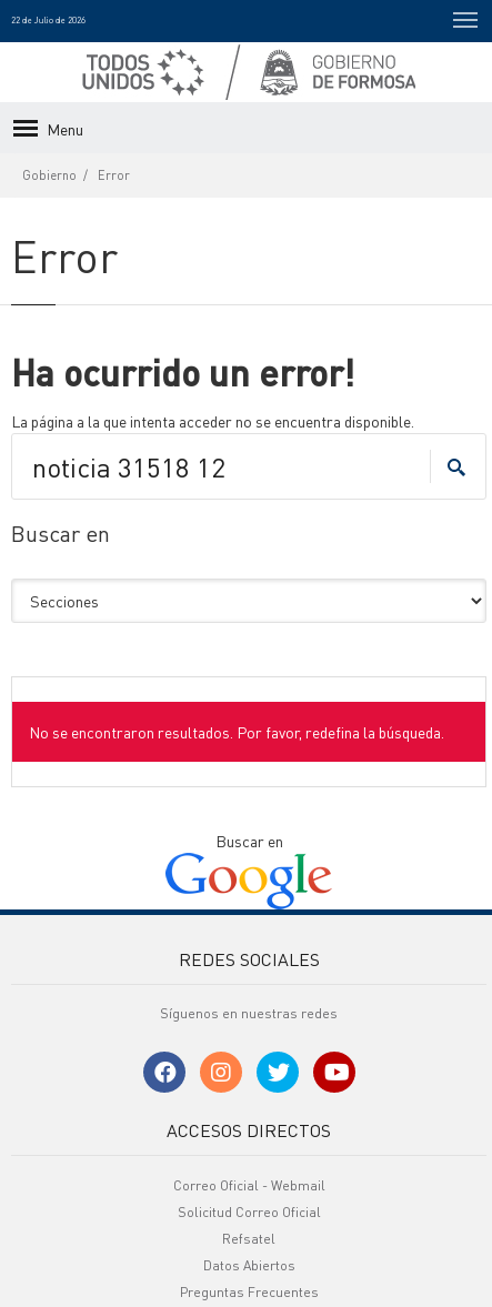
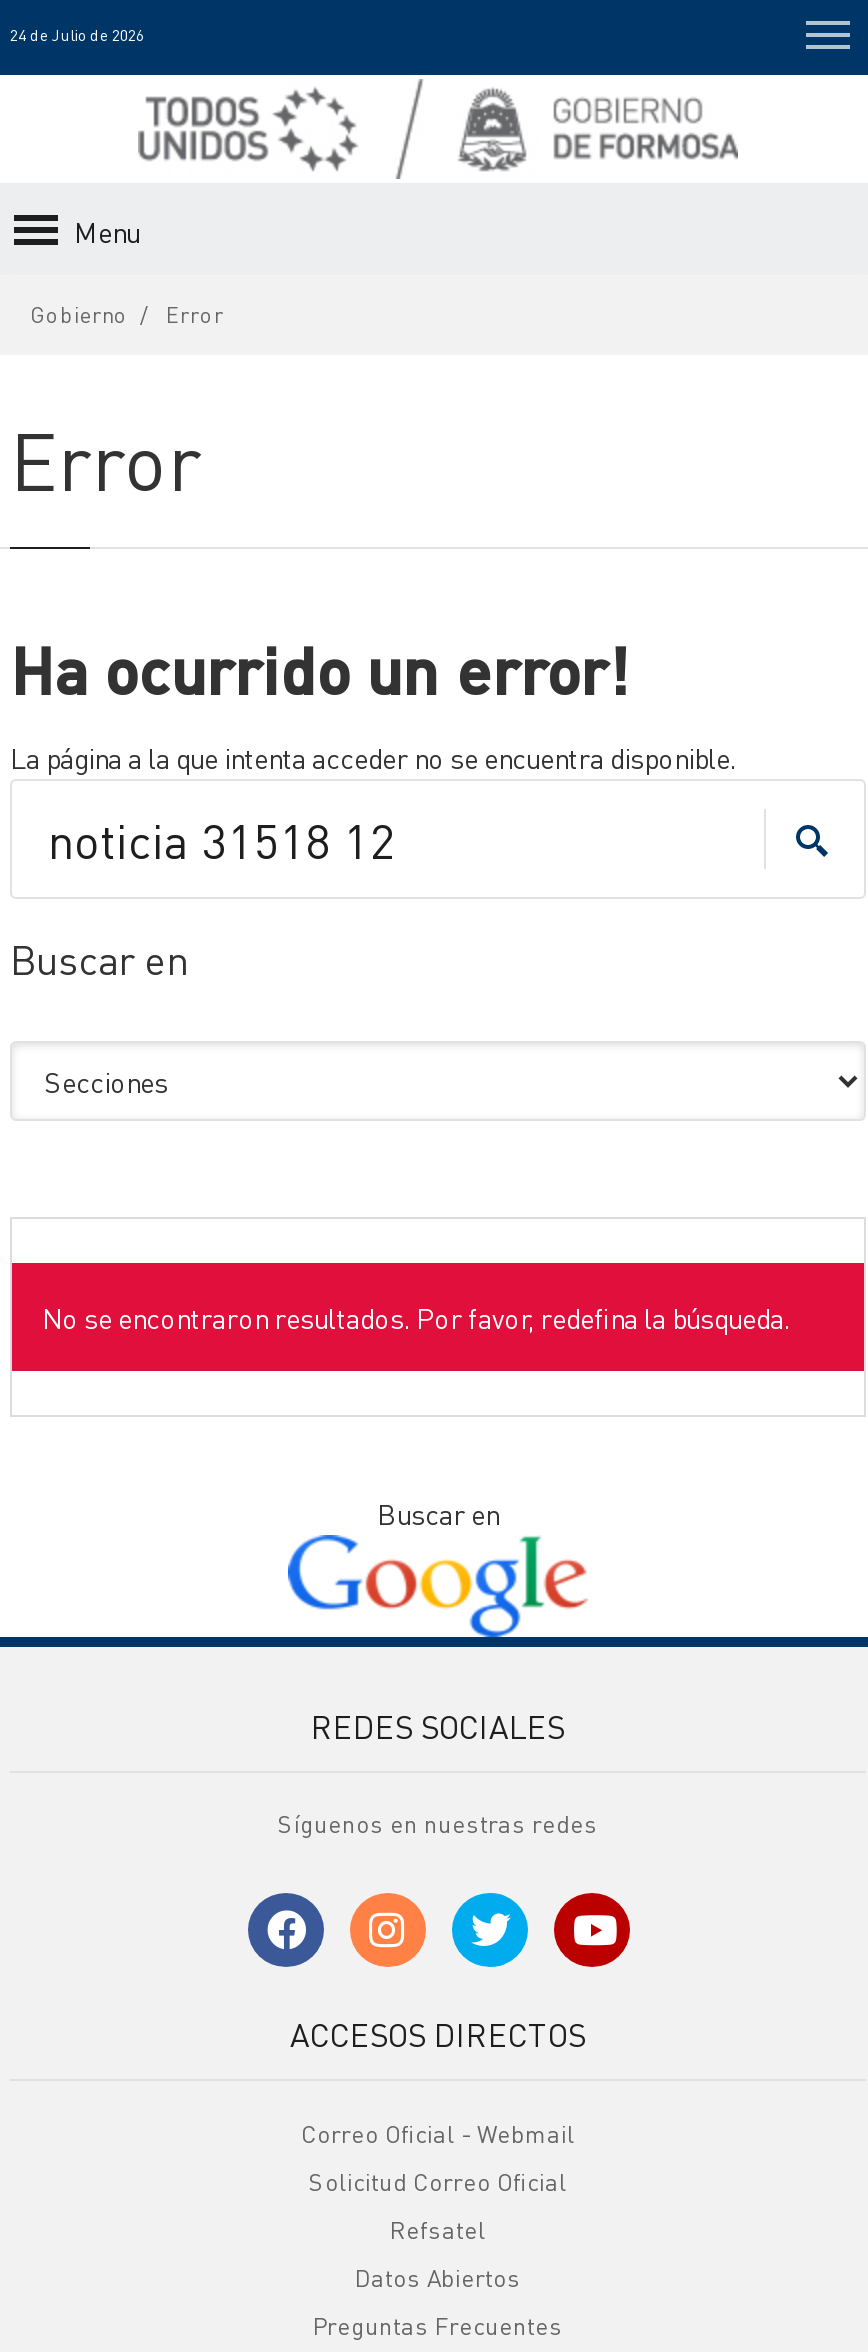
[11,14,86,26] 22 de Julio de 2026 -> [10,25,144,45] 24 de Julio de 2026

